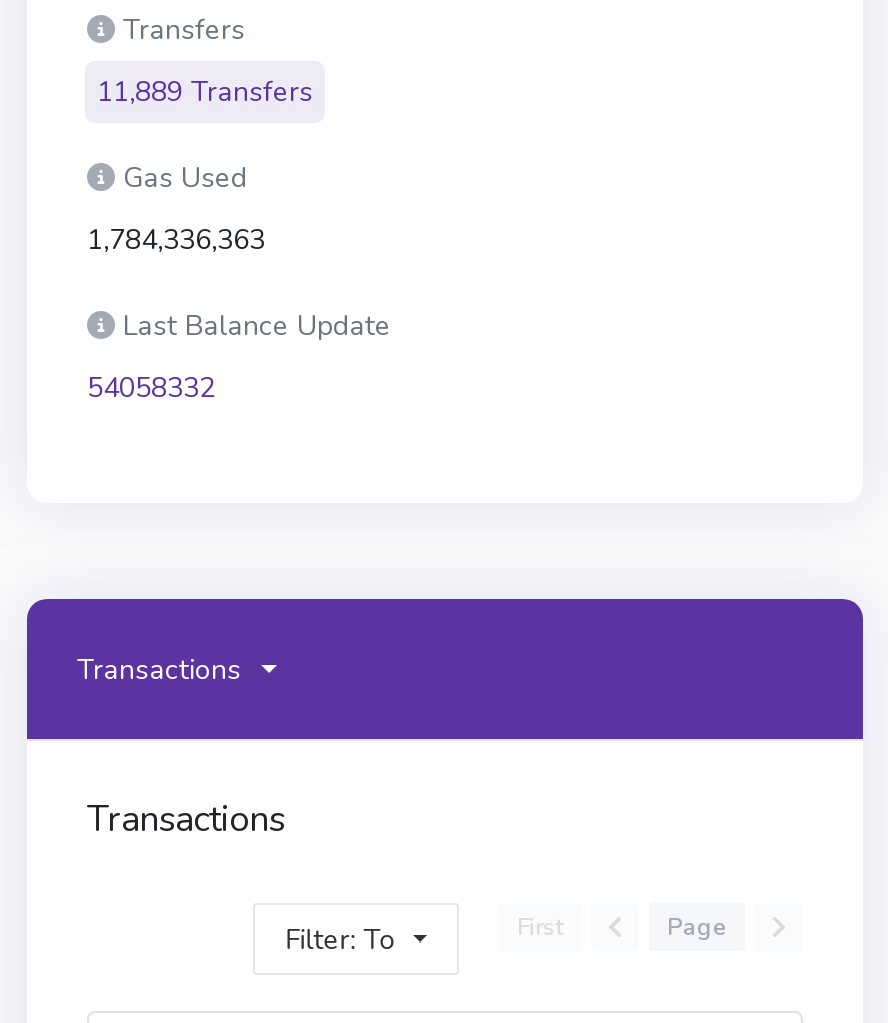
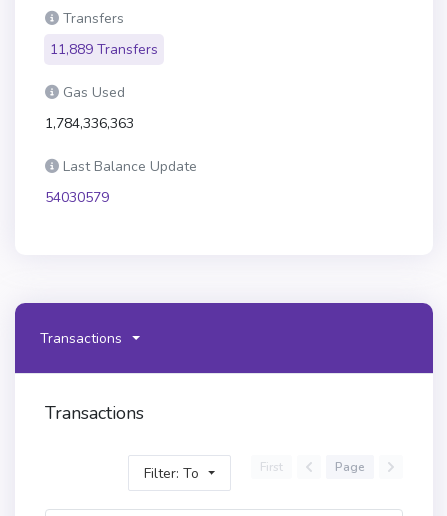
[87,369,215,407] 54058332 -> [45,188,109,207] 54030579

